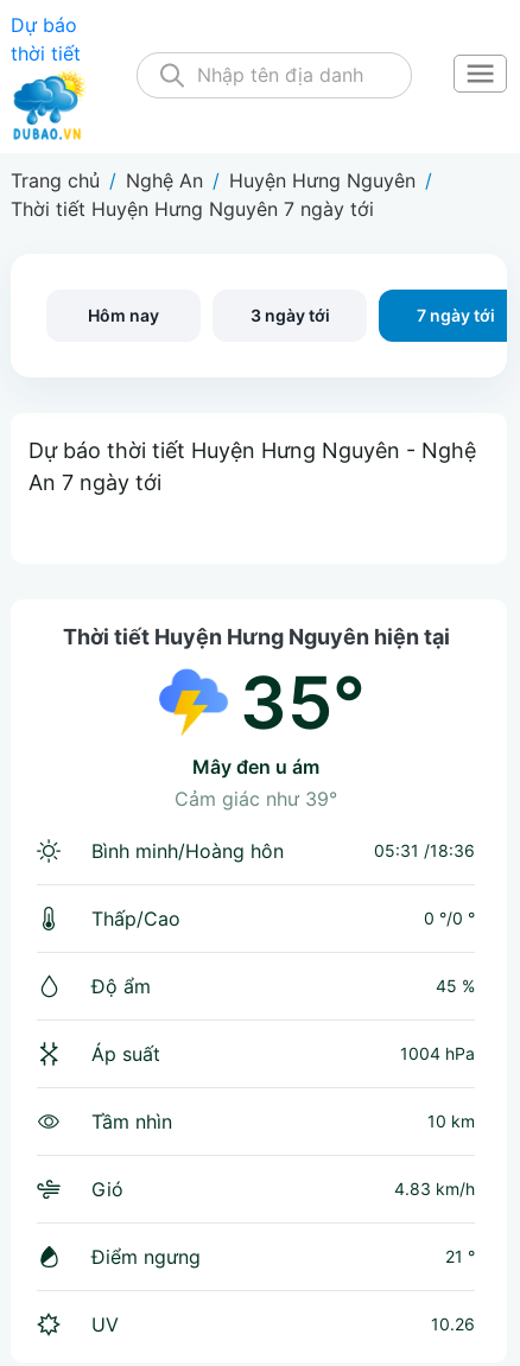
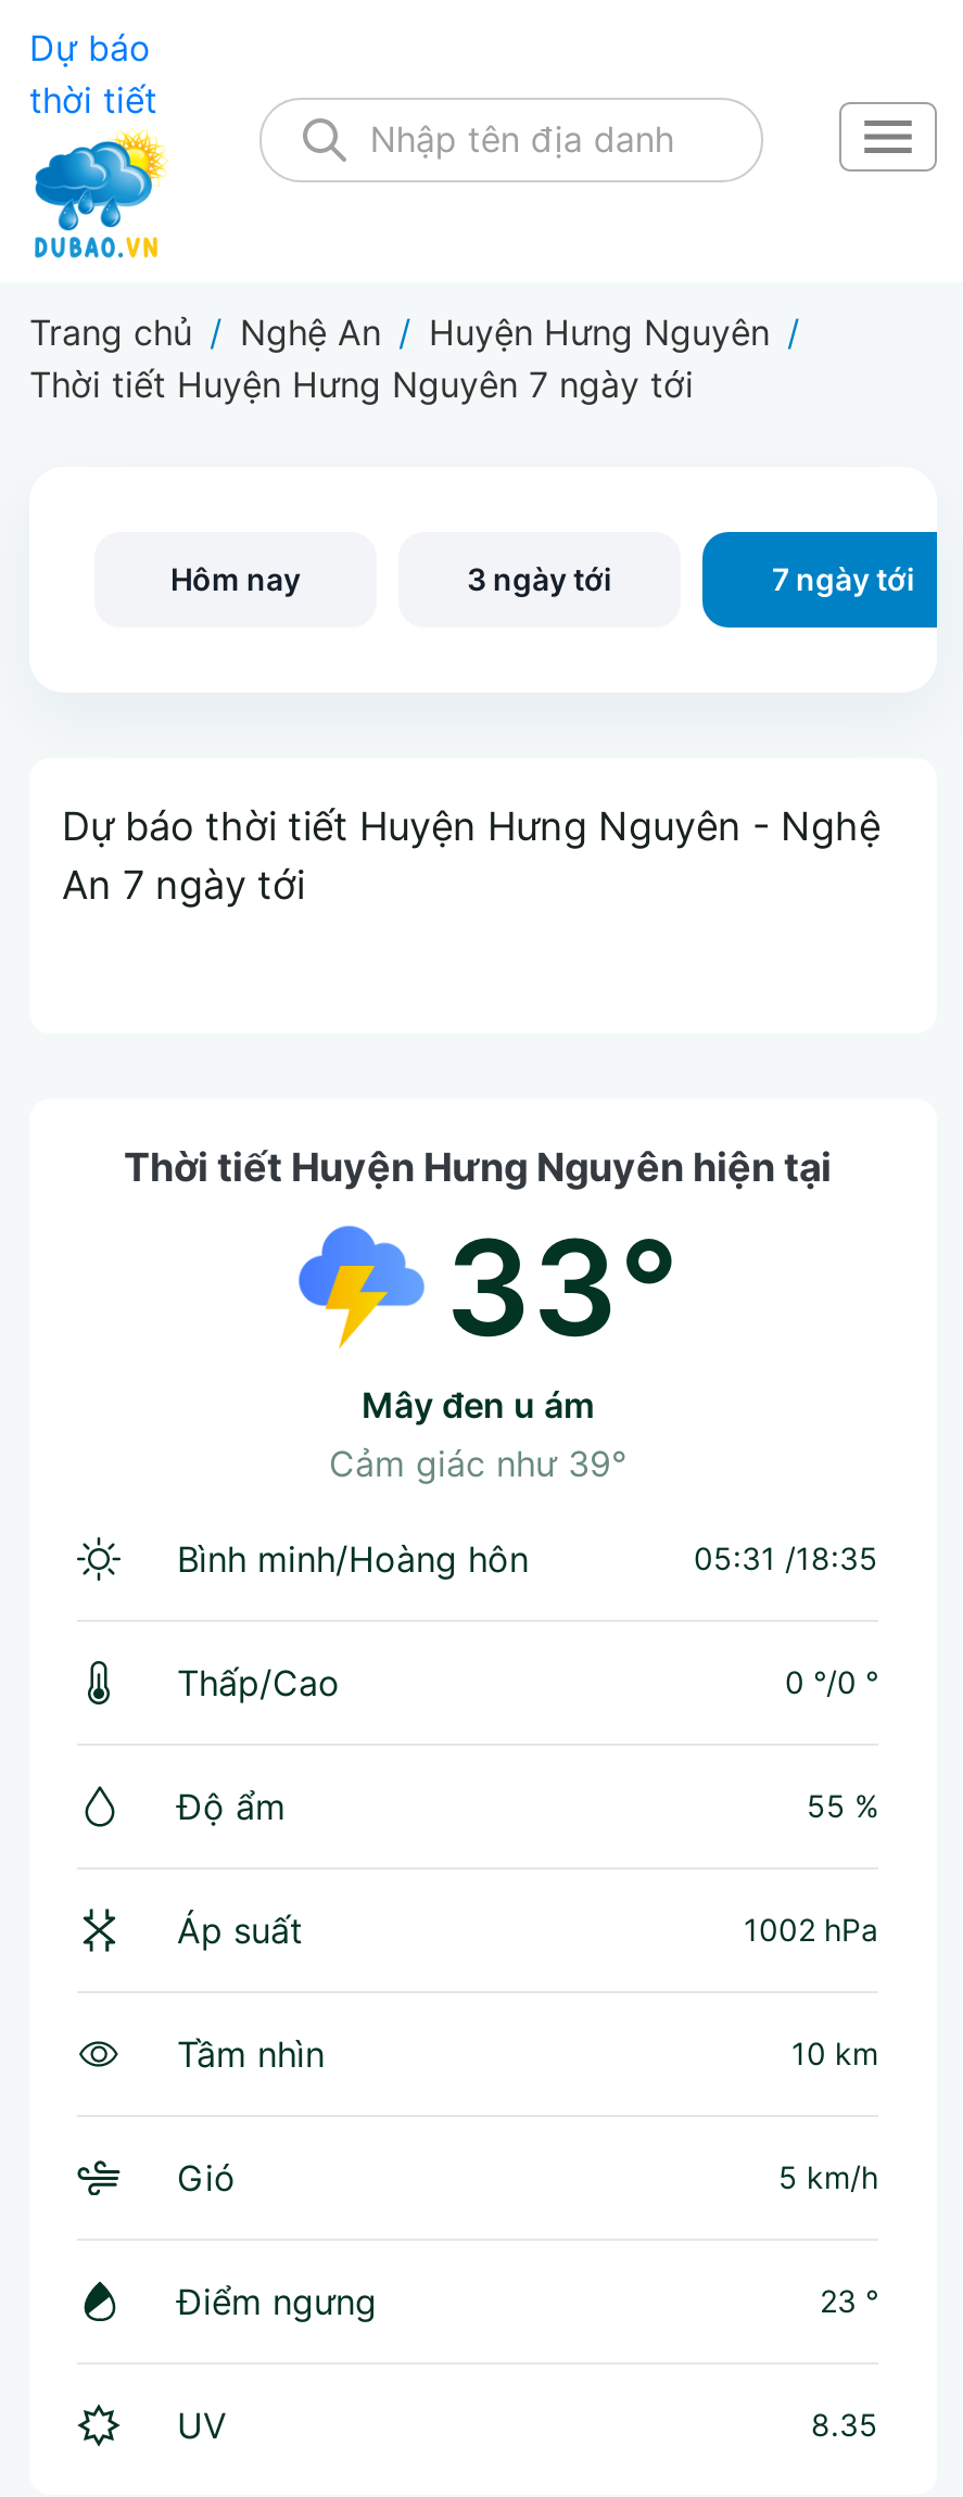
[239,658,365,746] 35° -> [445,1207,680,1367] 33°
[374,840,475,860] 05:31 /18:36 -> [694,1539,878,1576] 05:31 /18:35
[436,975,475,995] 45 % -> [807,1787,878,1823] 55 %
[400,1043,475,1063] 1004 hPa -> [744,1910,878,1947] 1002 hPa
[394,1178,475,1198] 4.83 km/h -> [778,2158,878,2195] 5 km/h
[445,1246,475,1266] 21 ° -> [820,2282,878,2319] 23 °
[431,1314,475,1334] 10.26 -> [811,2405,878,2442] 8.35

